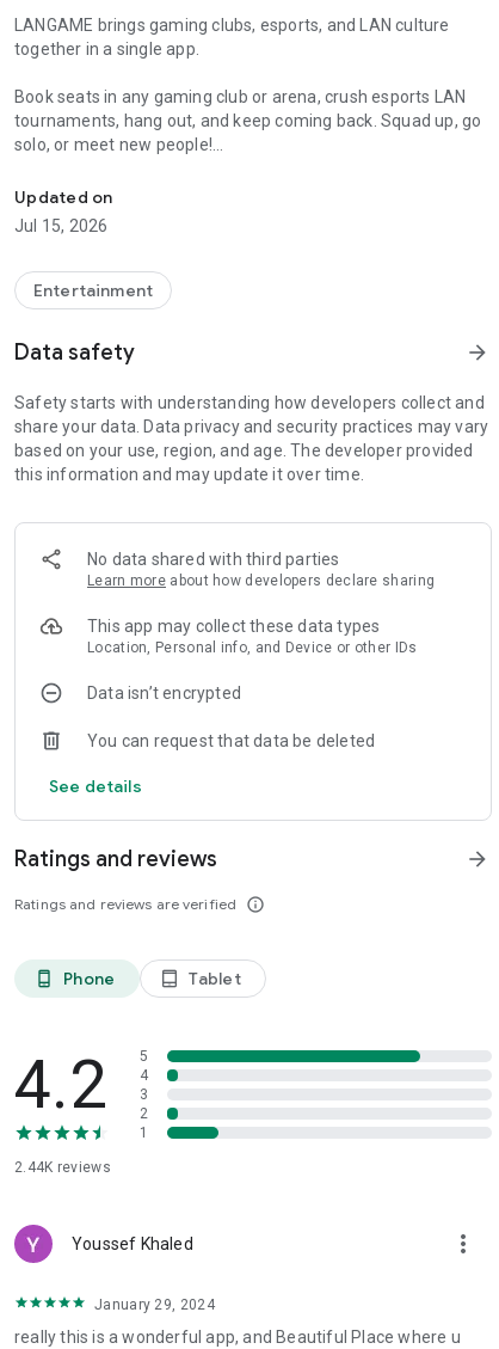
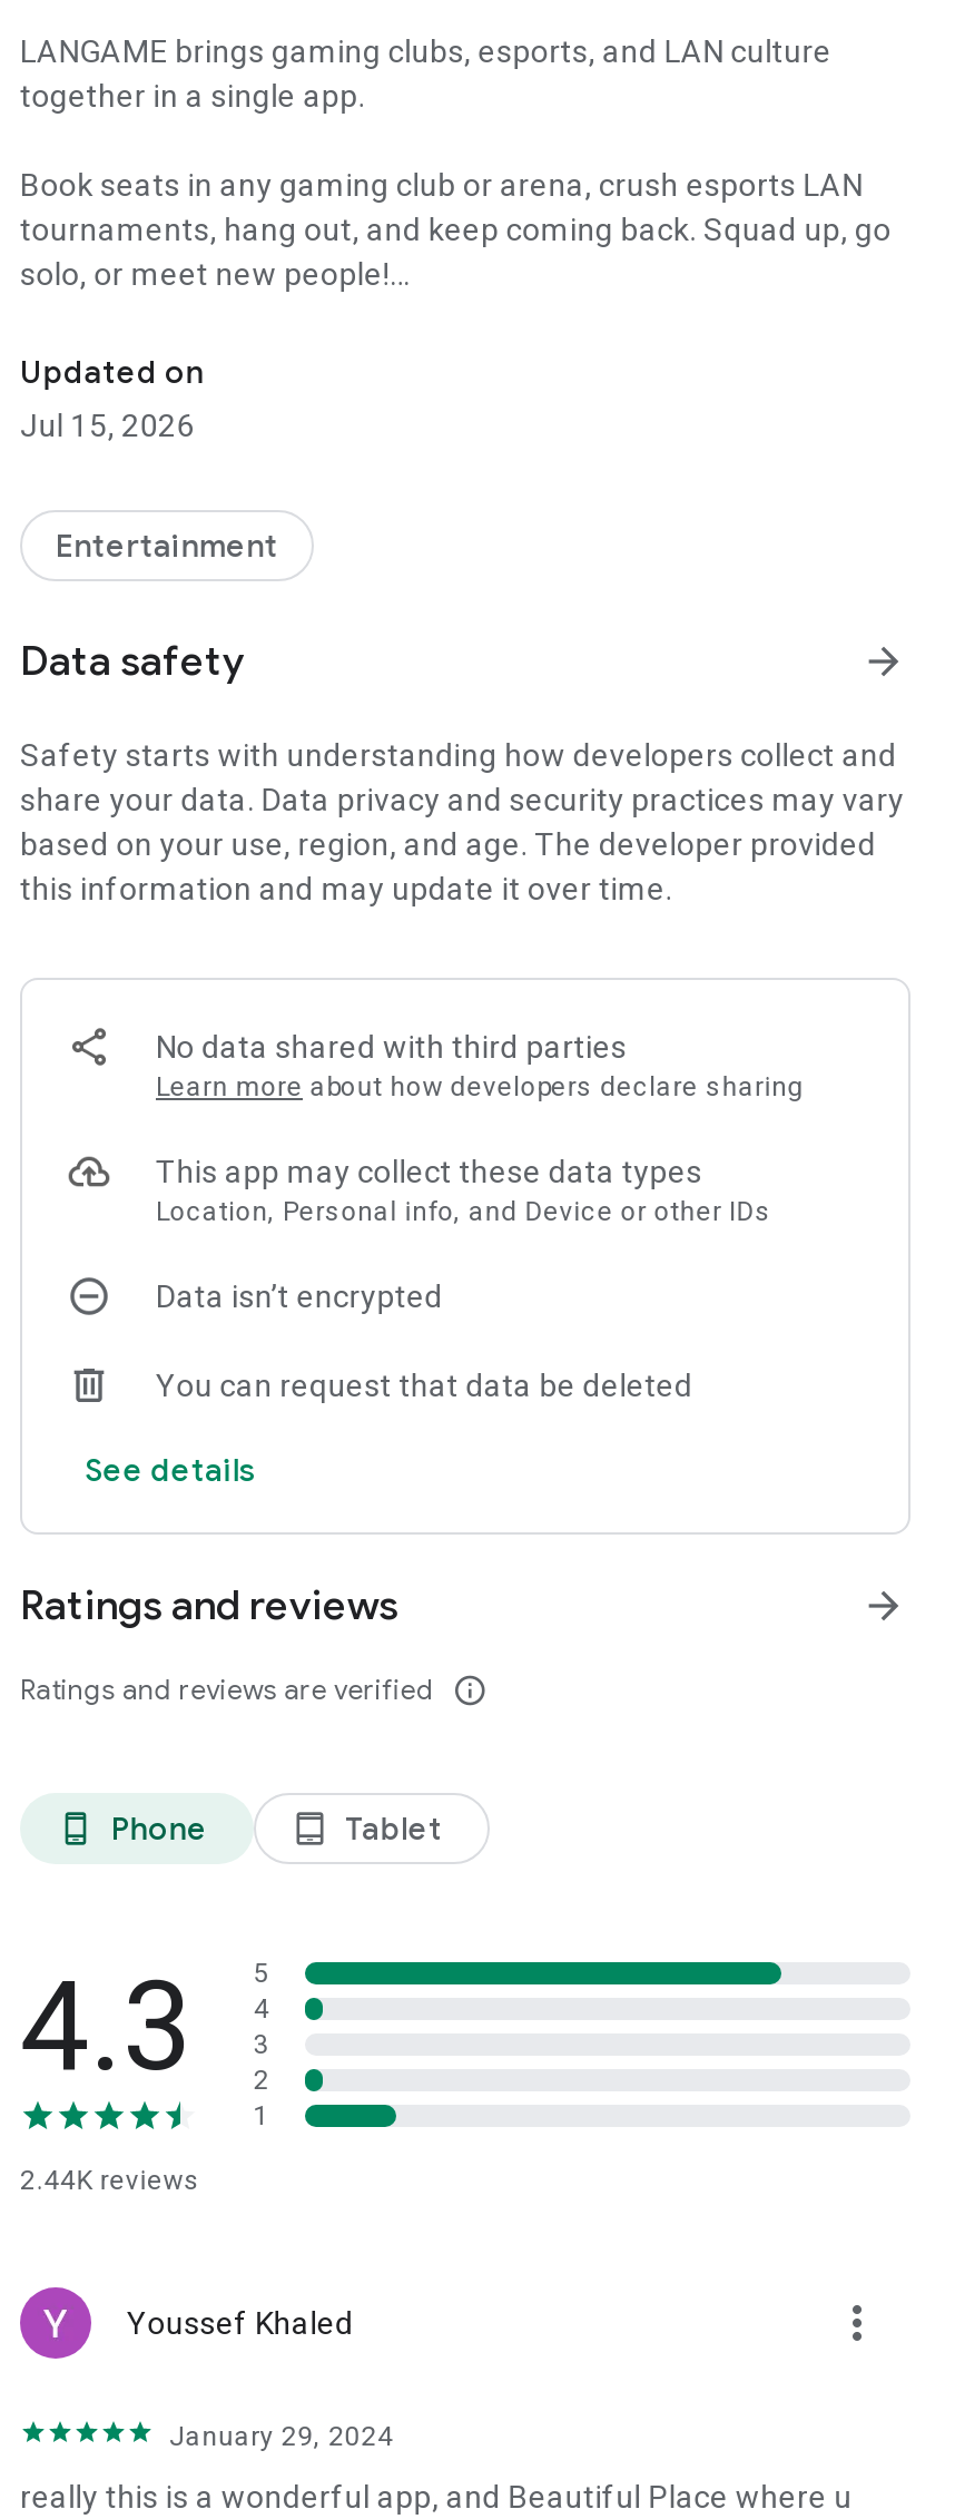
[14,1046,148,1124] 4.2 5 4 3 2 -> [20,1953,270,2100] 4.3 5 4 3 2

